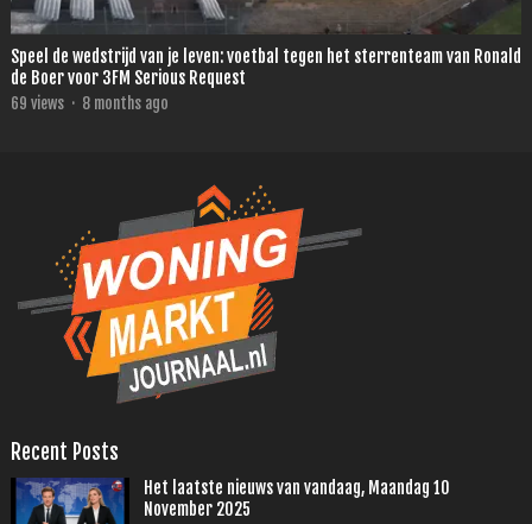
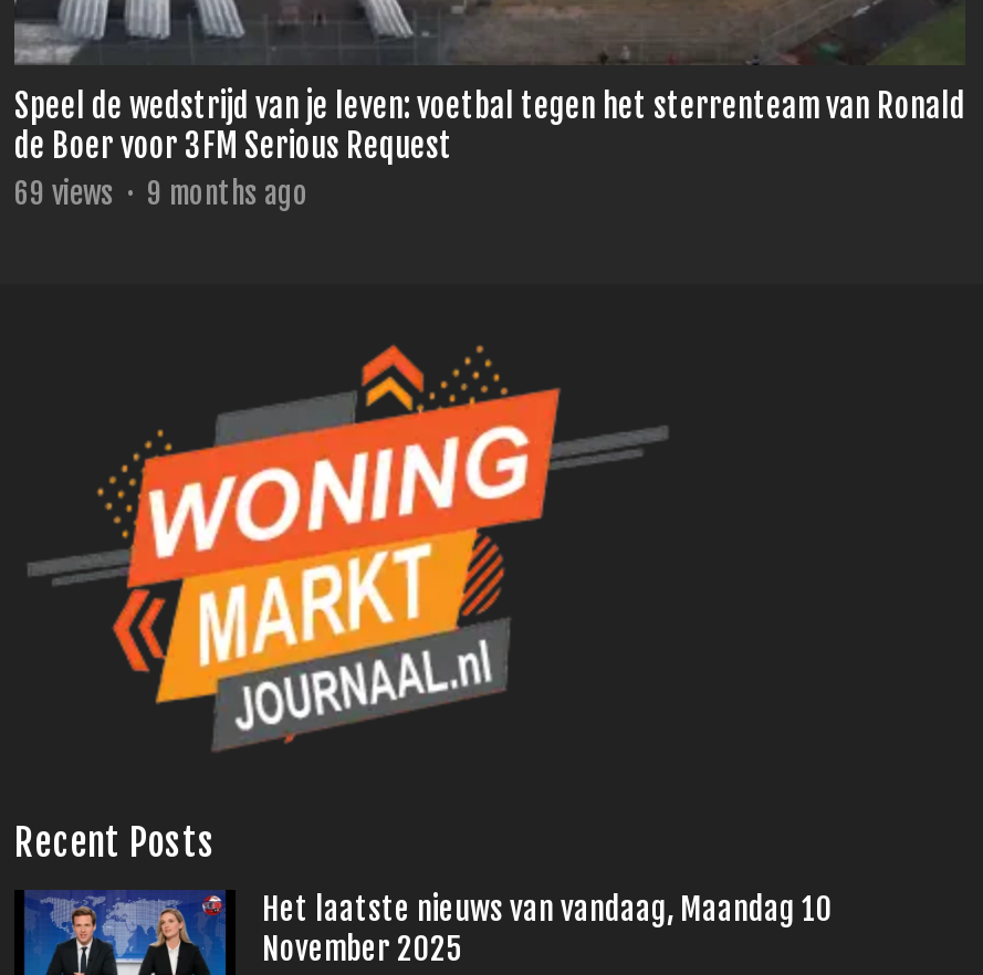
[11,94,169,113] 69 views · 8 months ago -> [14,175,309,210] 69 views · 9 months ago

